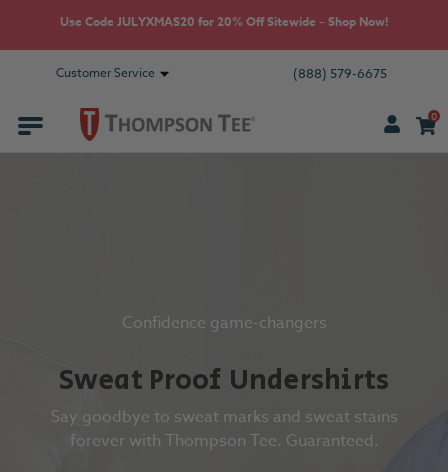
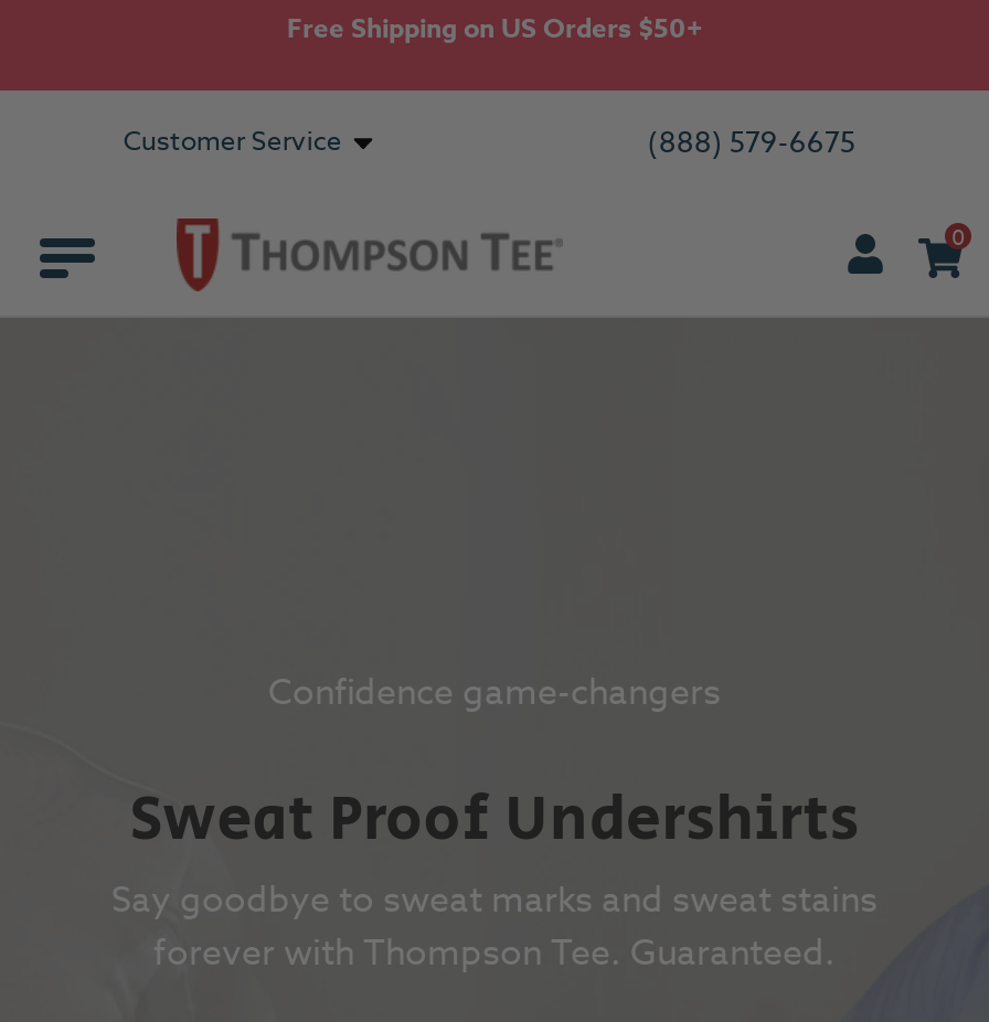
[59,13,388,30] Use Code JULYXMAS20 for 20% Off Sitewide – Shop Now! -> [287,9,702,46] Free Shipping on US Orders $50+

